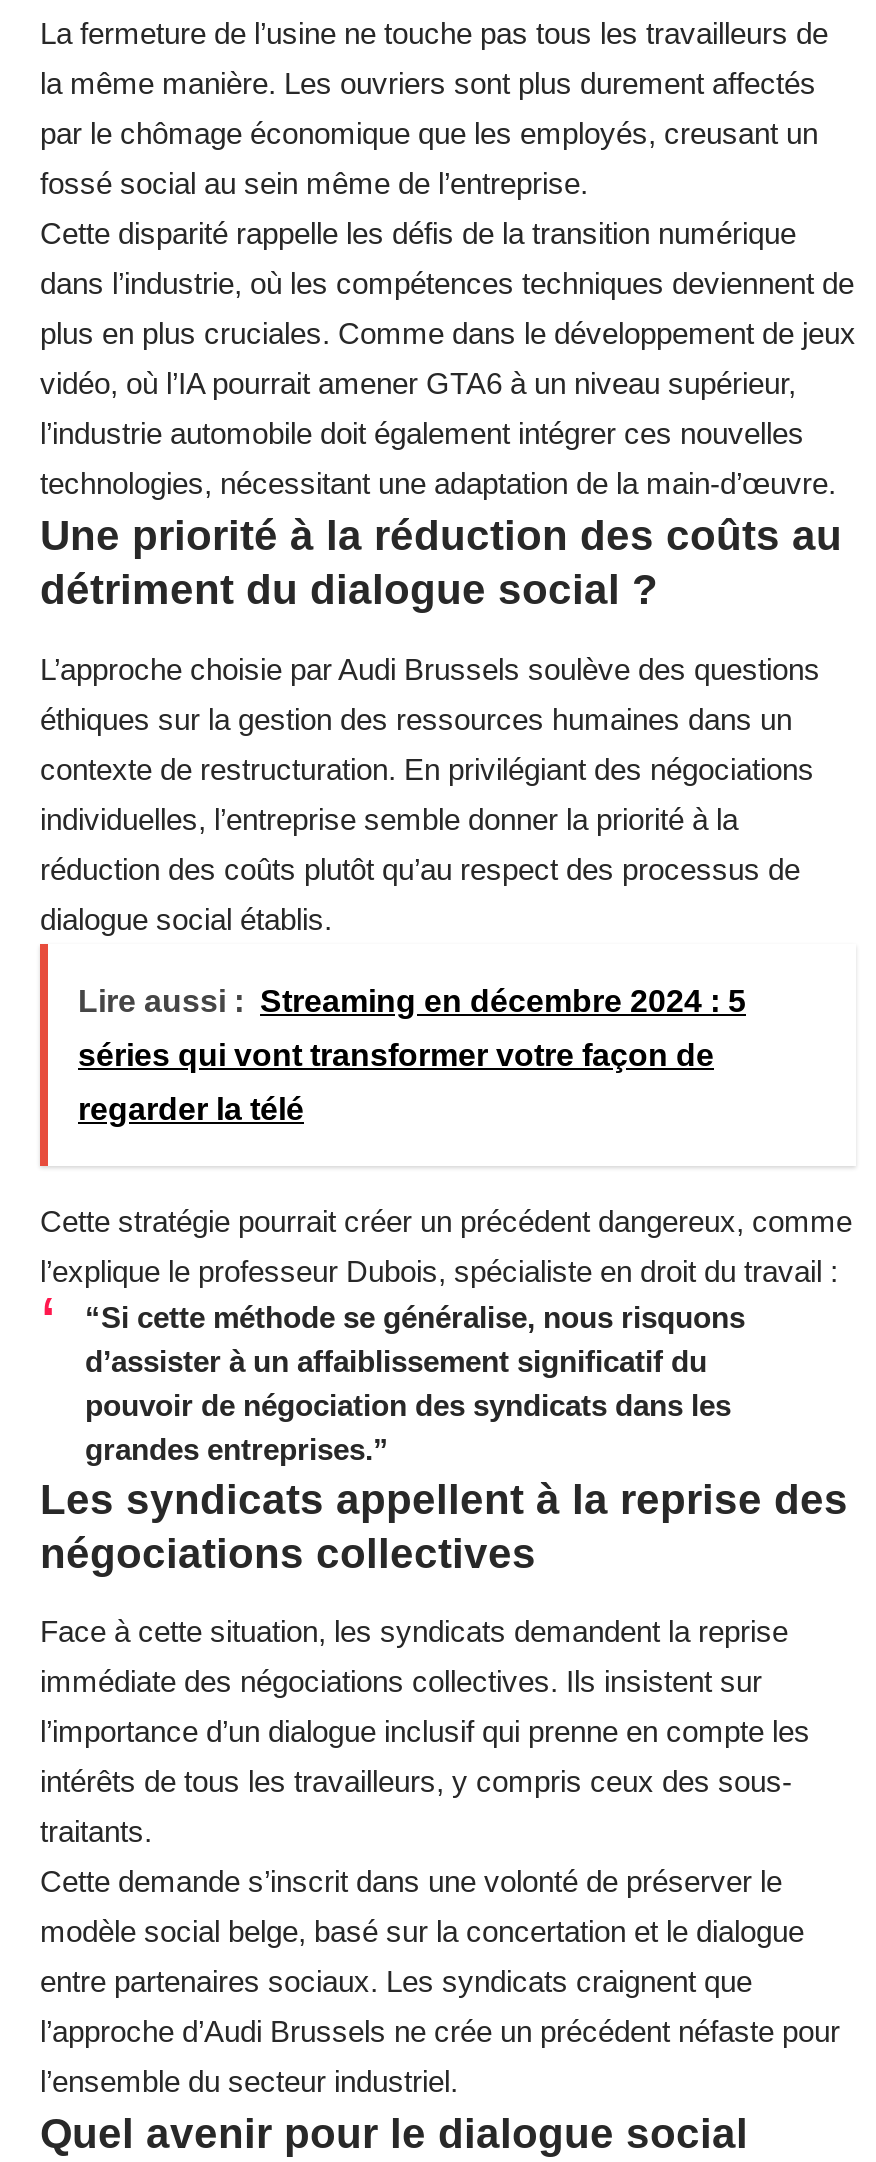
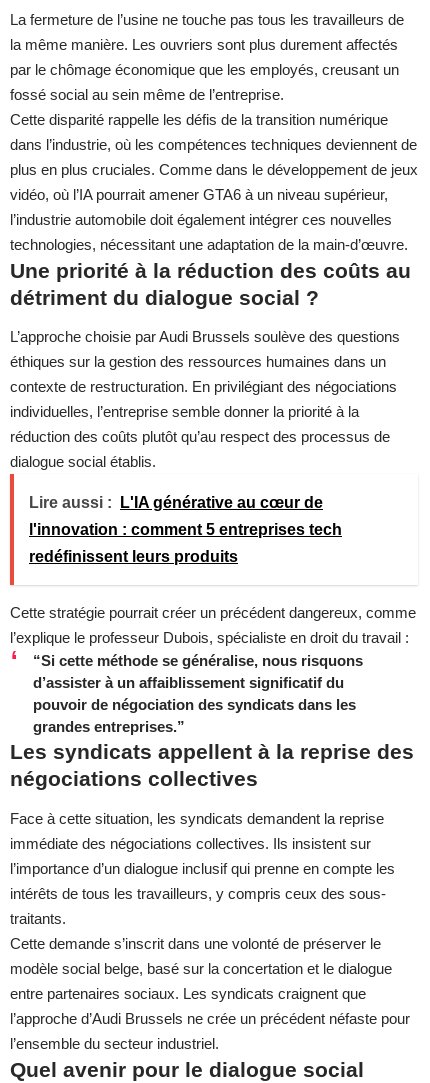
[78,984,746,1018] Lire aussi : Streaming en décembre 2024 : 5 -> [29,494,323,511] Lire aussi : L'IA générative au cœur de
[78,1038,714,1072] séries qui vont transformer votre façon de -> [29,521,342,538] l'innovation : comment 5 entreprises tech
[78,1092,304,1126] regarder la télé -> [29,548,238,565] redéfinissent leurs produits

